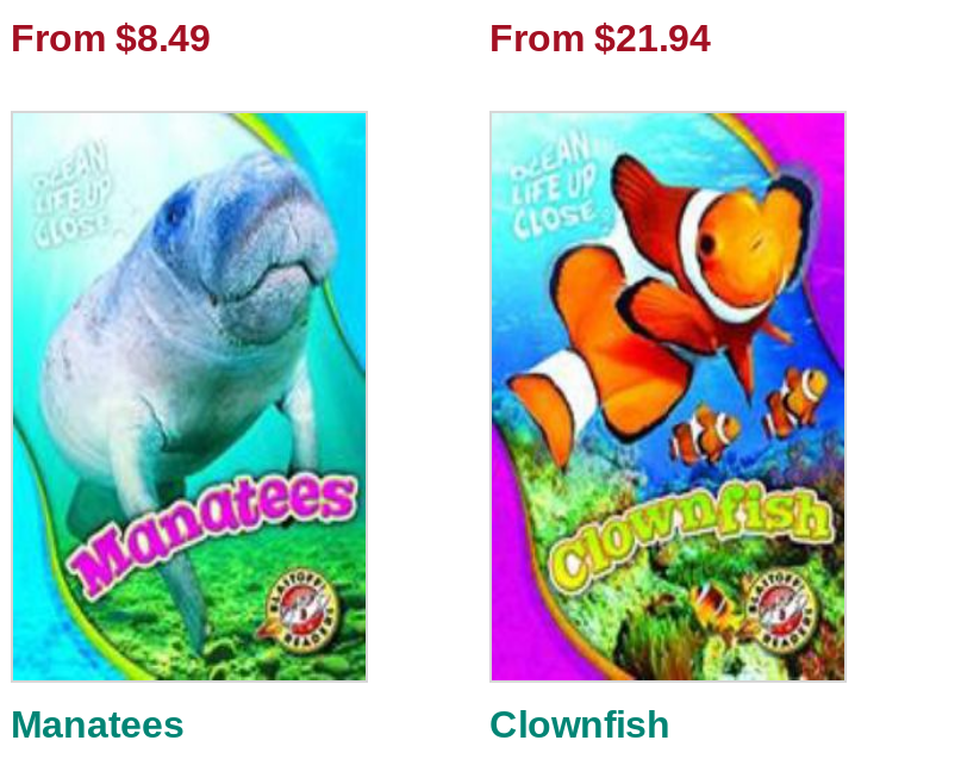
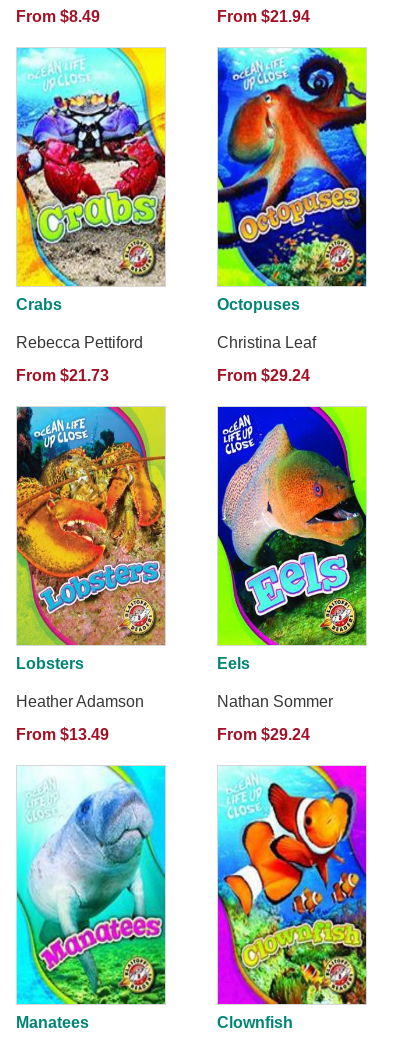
none -> [16,47,166,384] [image] | Crabs | Rebecca Pettiford | From $21.73
none -> [16,406,166,743] [image] | Lobsters | Heather Adamson | From $13.49
none -> [217,47,367,384] [image] | Octopuses | Christina Leaf | From $29.24
none -> [217,406,367,743] [image] | Eels | Nathan Sommer | From $29.24

